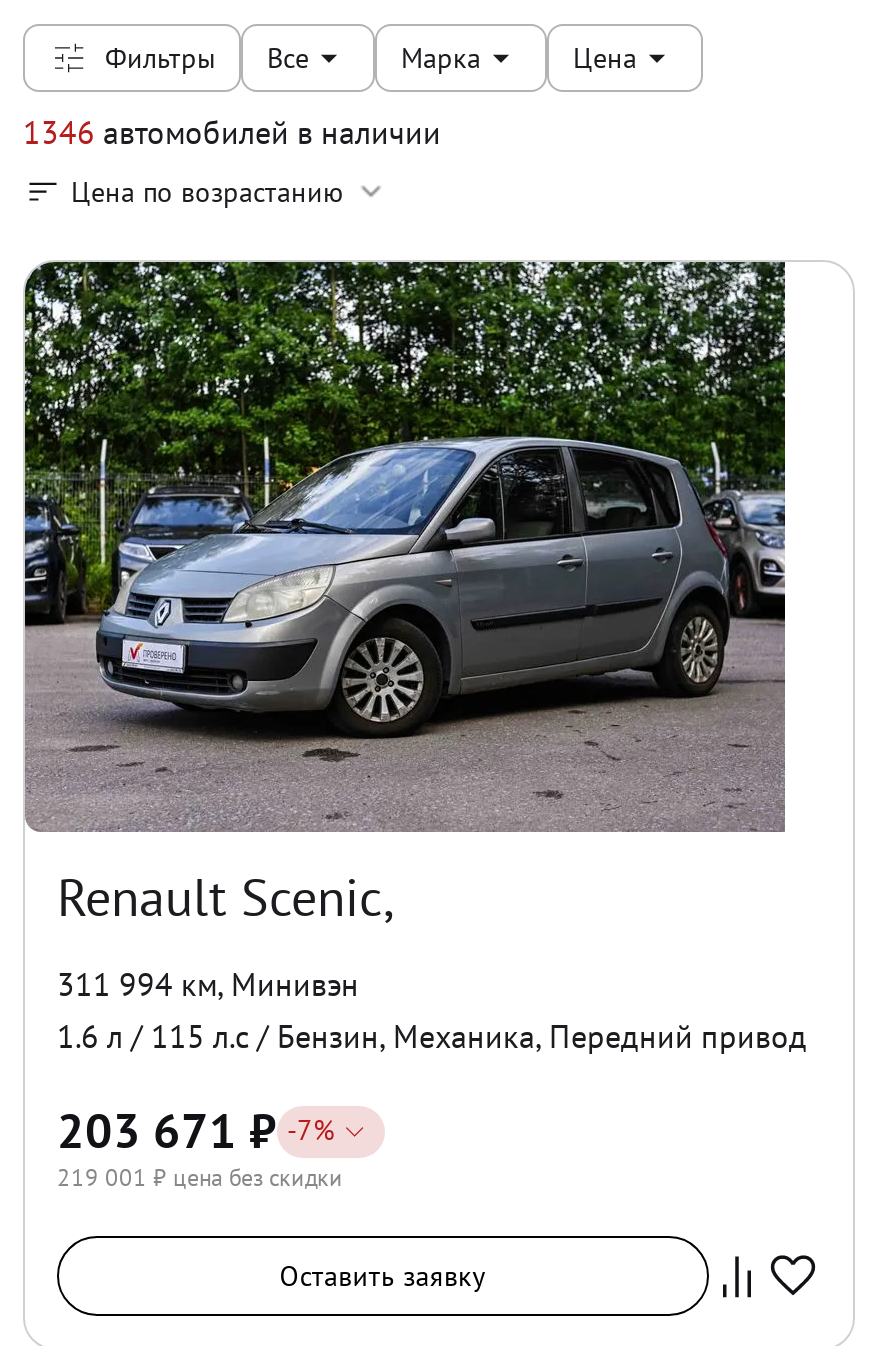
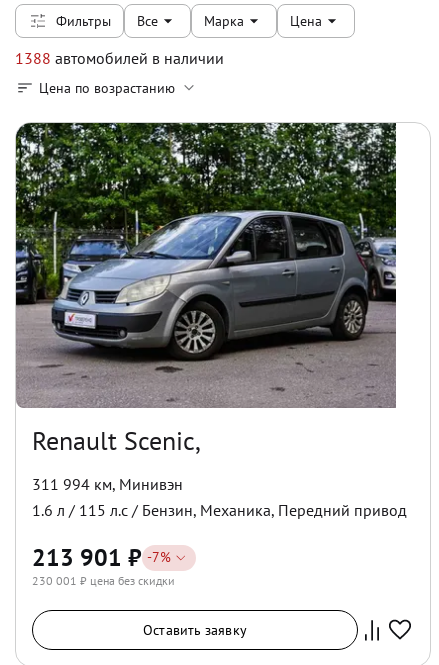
[23,112,441,152] 1346 автомобилей в наличии -> [15,48,224,68] 1388 автомобилей в наличии
[57,1100,335,1162] 203 671 ₽ - 7% -> [32,542,171,573] 213 901 ₽ - 7%
[57,1162,343,1192] 219 001 ₽ цена без скидки -> [32,573,175,588] 230 001 ₽ цена без скидки

